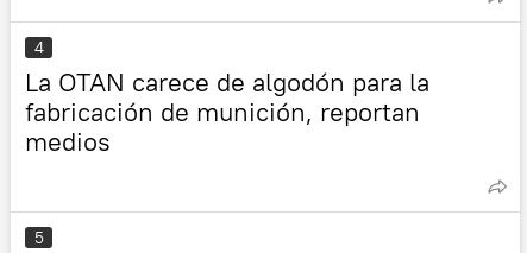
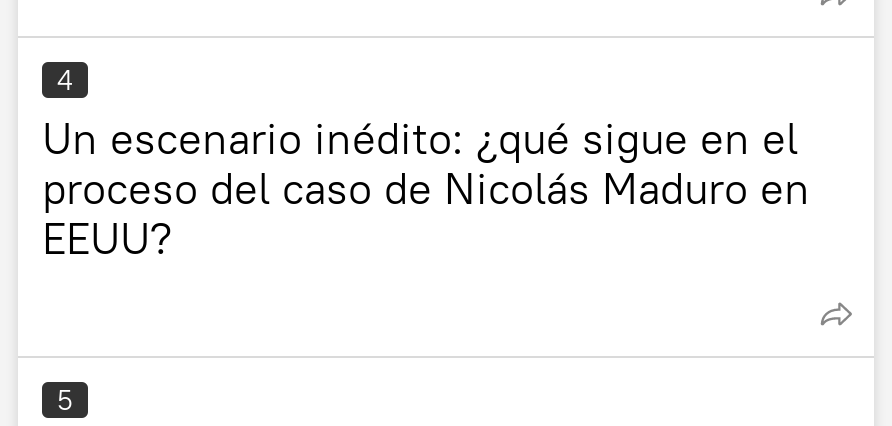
[25,65,429,158] La OTAN carece de algodón para la | fabricación de munición, reportan | medios -> [42,110,810,266] Un escenario inédito: ¿qué sigue en el | proceso del caso de Nicolás Maduro en | EEUU?

